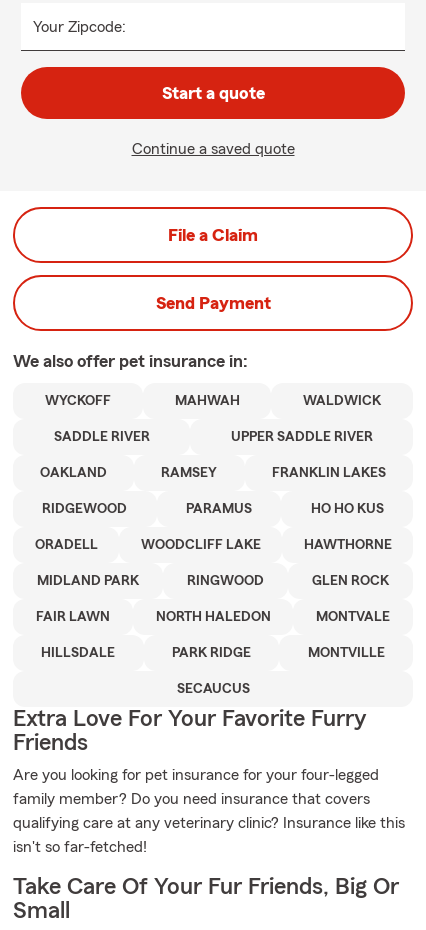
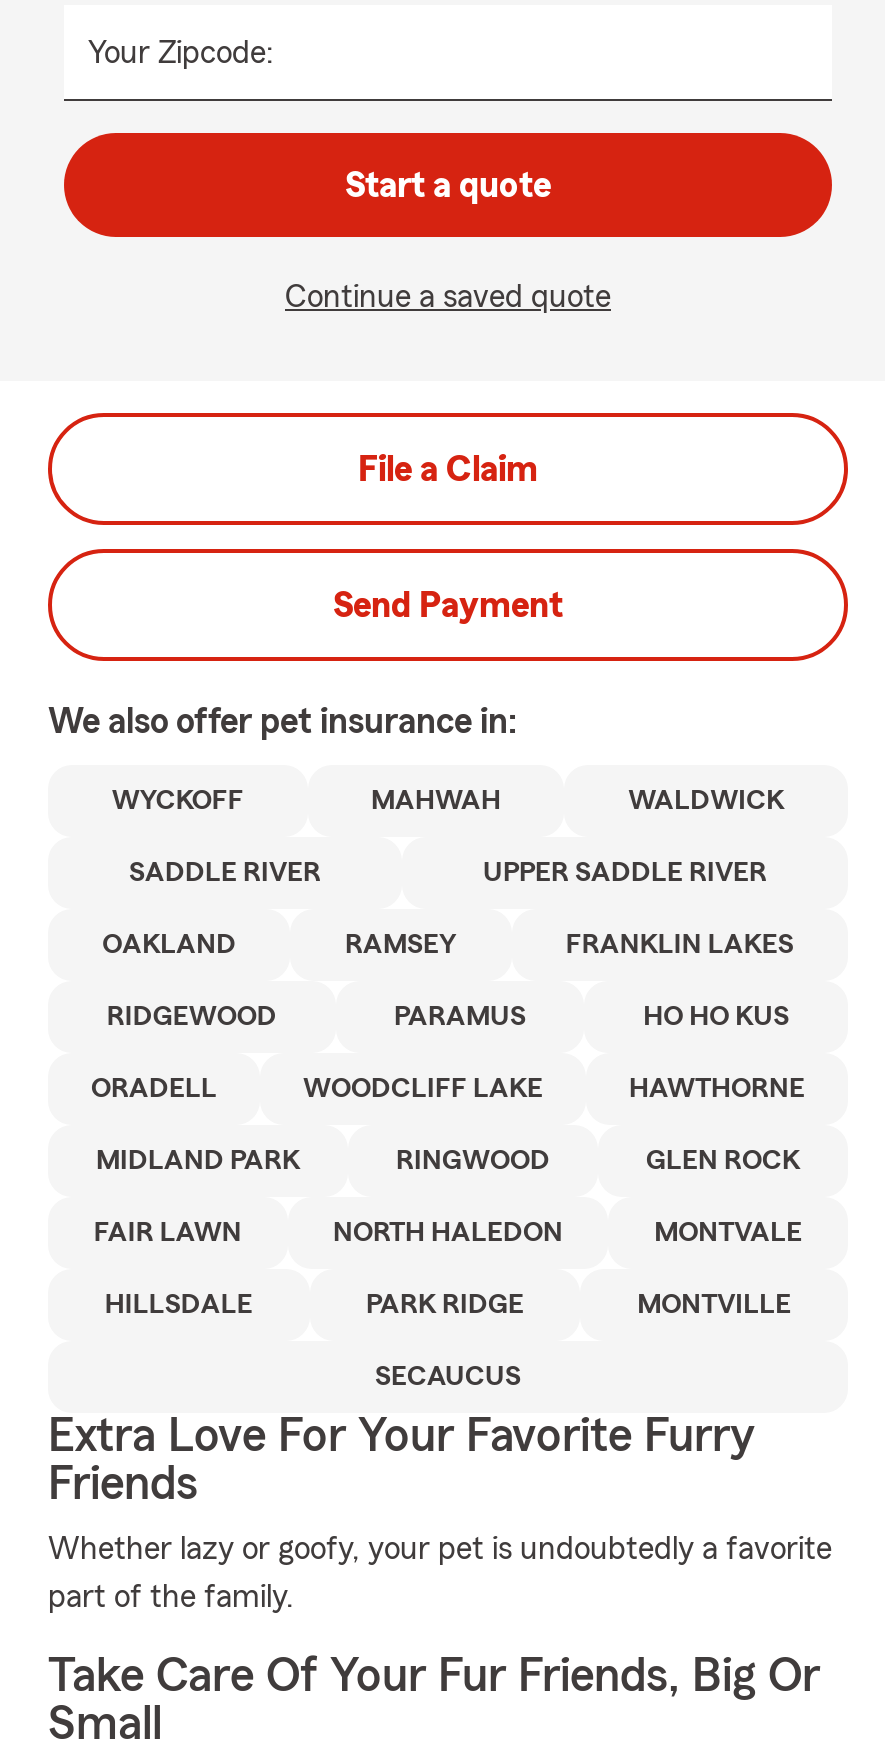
[13,767,405,855] Are you looking for pet insurance for your four-legged | family member? Do you need insurance that covers | qualifying care at any veterinary clinic? Insurance like this | isn't so far-fetched! -> [48,1533,832,1613] Whether lazy or goofy, your pet is undoubtedly a favorite | part of the family.

